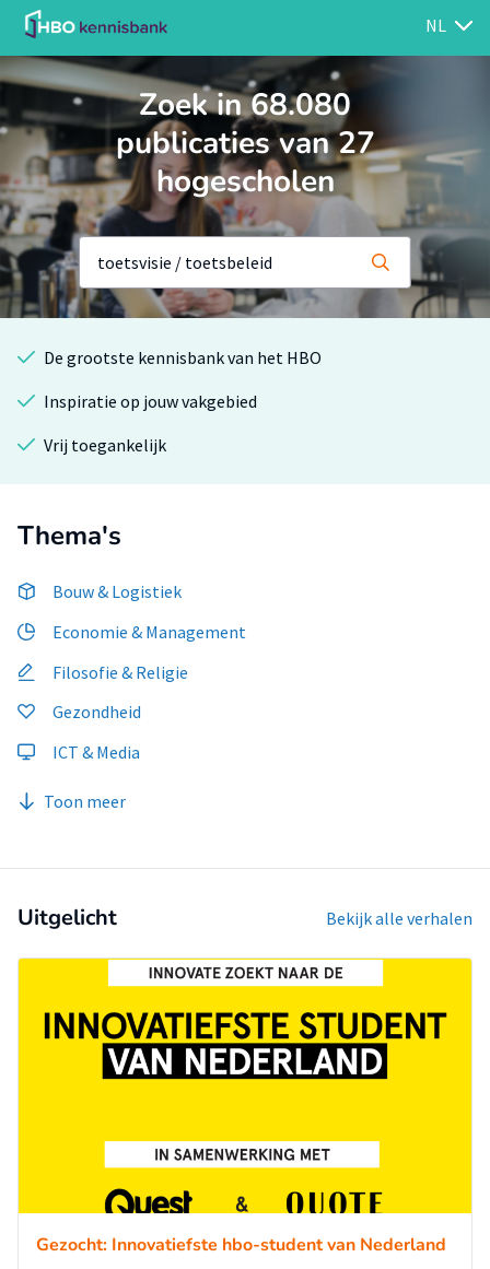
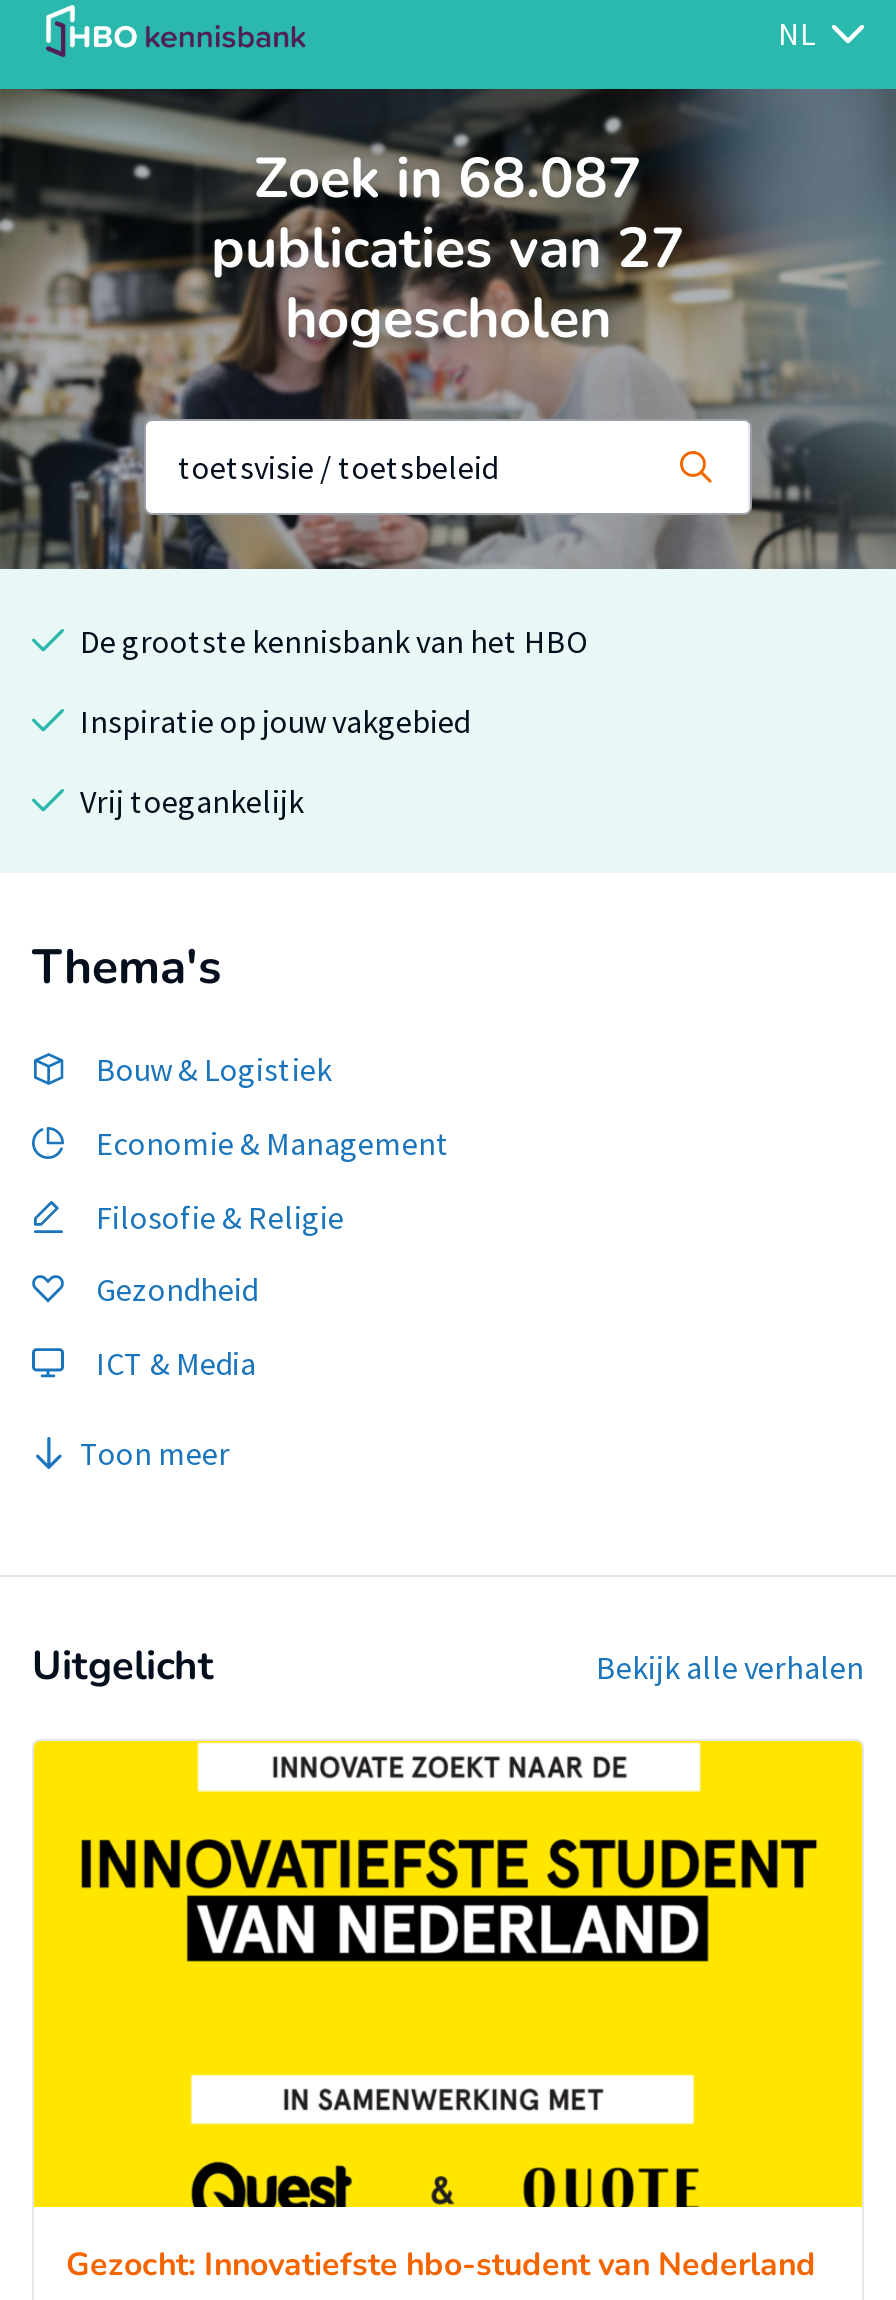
[139,84,351,125] Zoek in 68.080 -> [254,140,642,216] Zoek in 68.087

